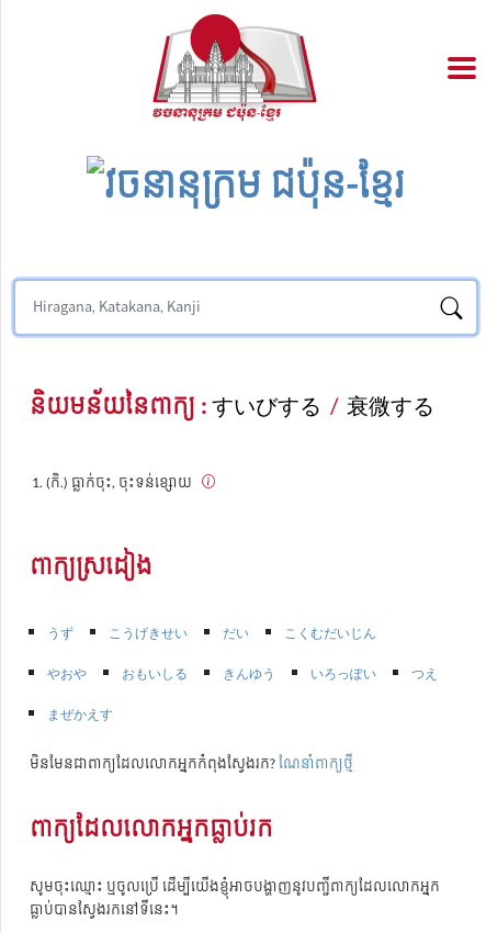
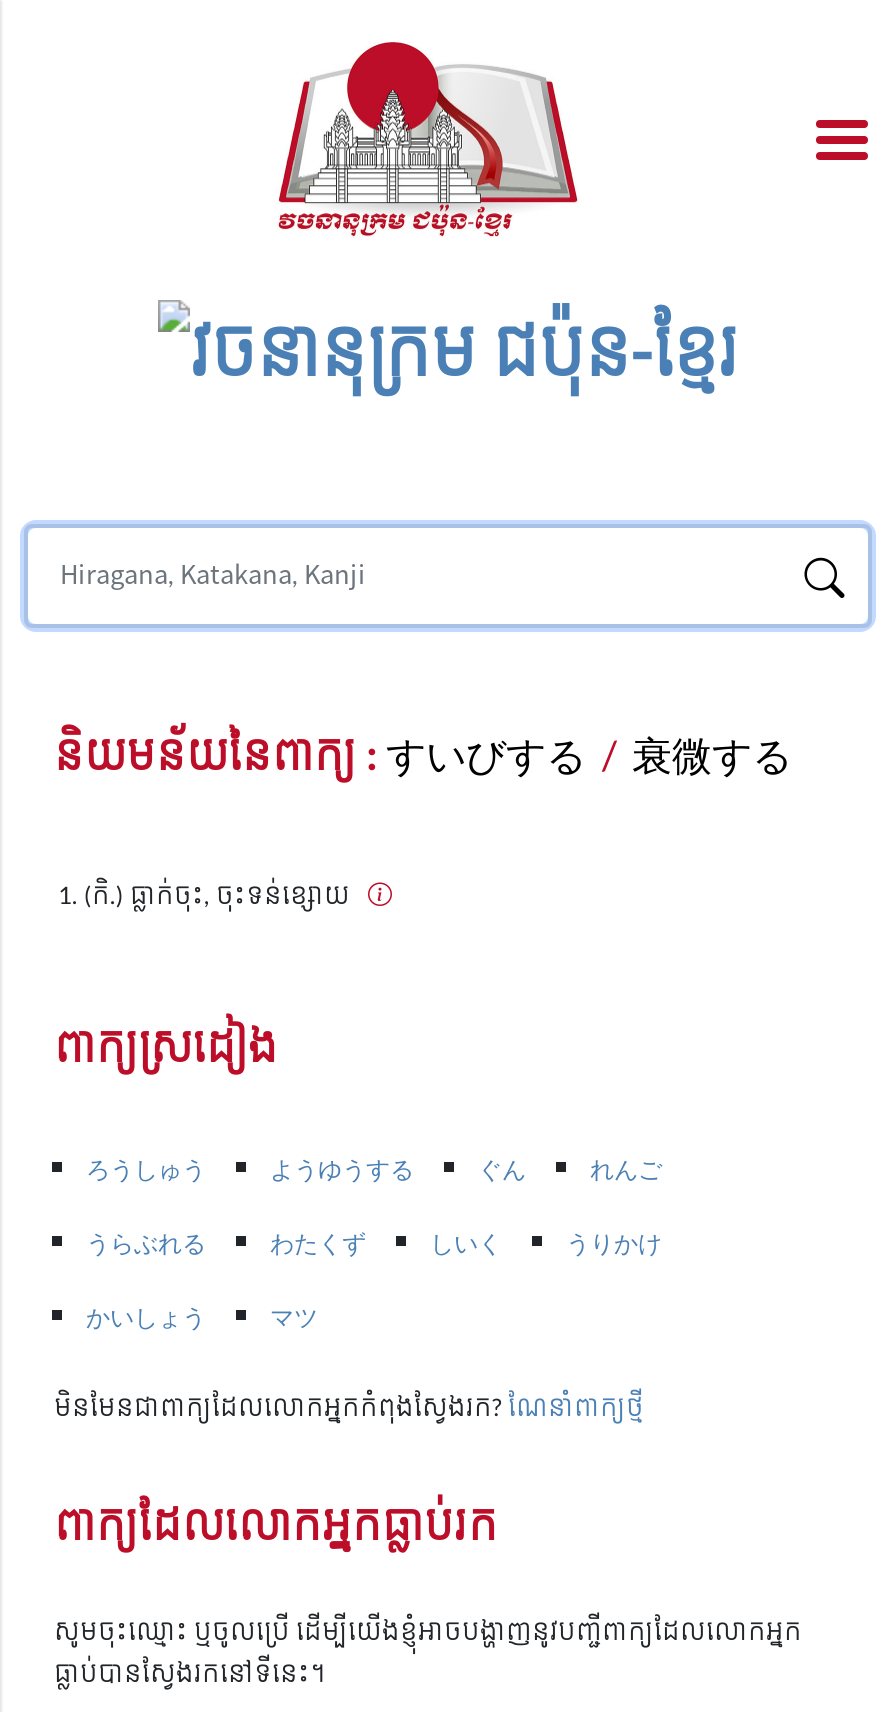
[47,621,376,645] うず | こうげきせい | だい | こくむだいじん -> [86,1147,662,1191] ろうしゅう | ようゆうする | ぐん | れんご
[47,662,438,686] やおや | おもいしる | きんゆう | いろっぽい | つえ -> [86,1221,662,1265] うらぶれる | わたくず | しいく | うりかけ
[47,702,113,726] まぜかえす -> [86,1295,318,1339] かいしょう | マツ

